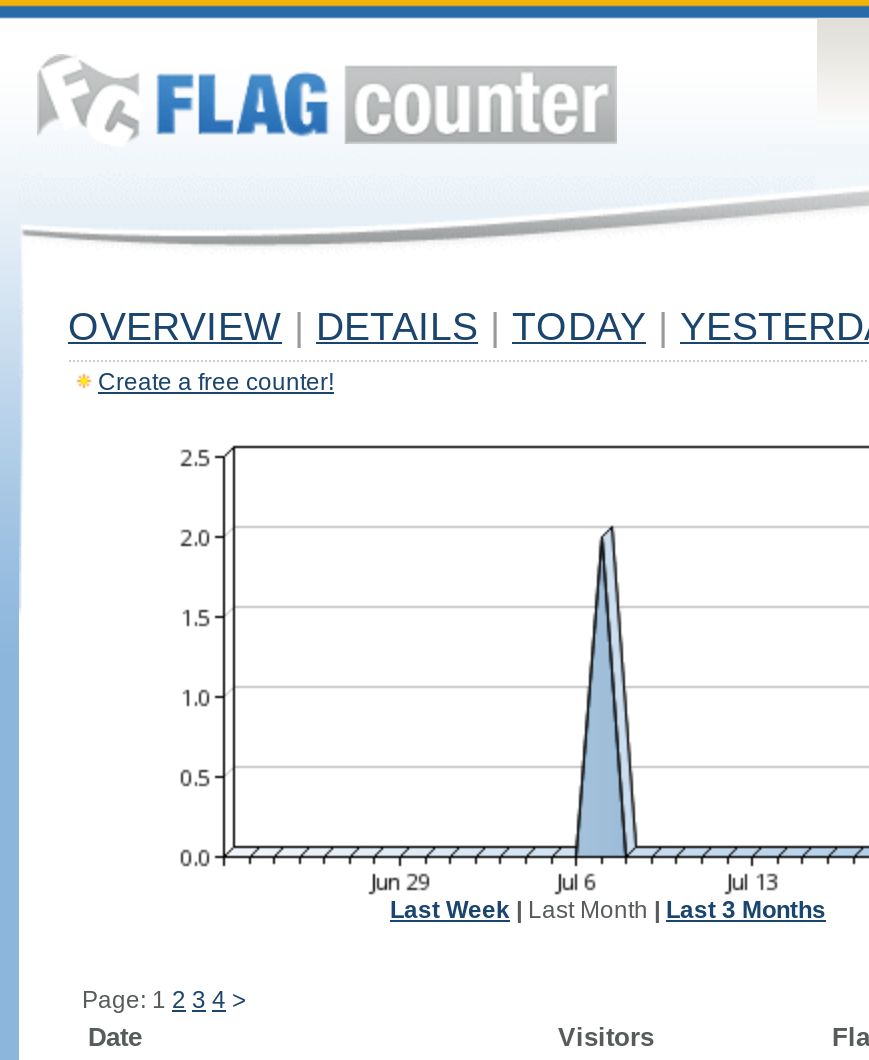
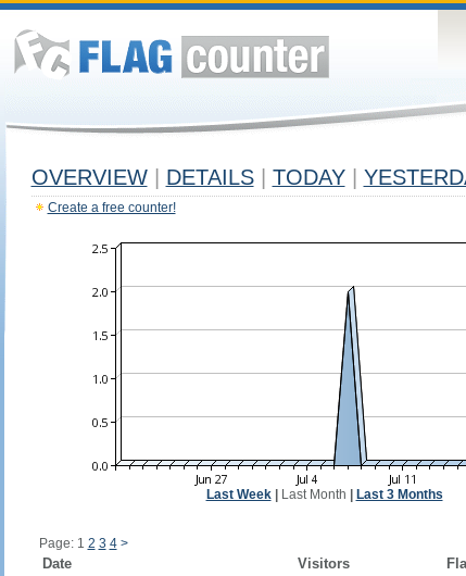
[573,526,687,858] [image] -> [306,286,368,466] [image]

